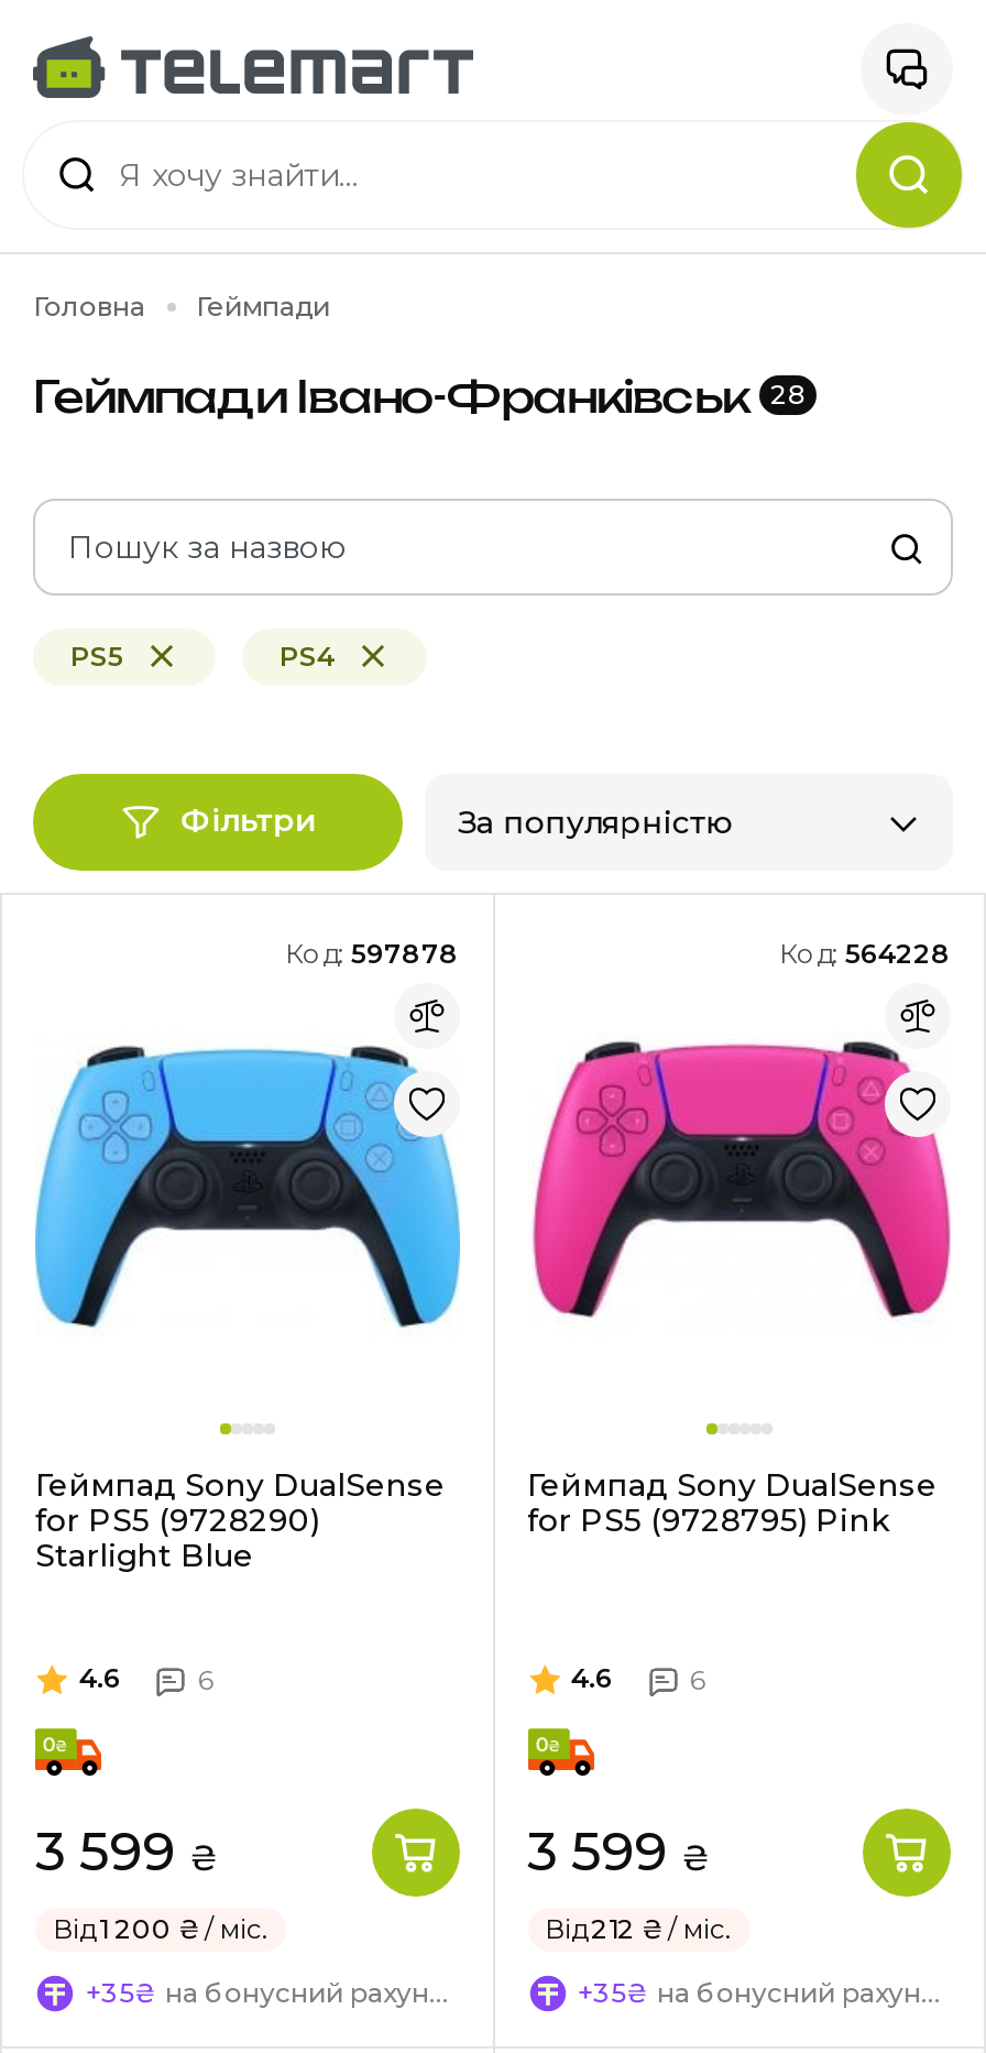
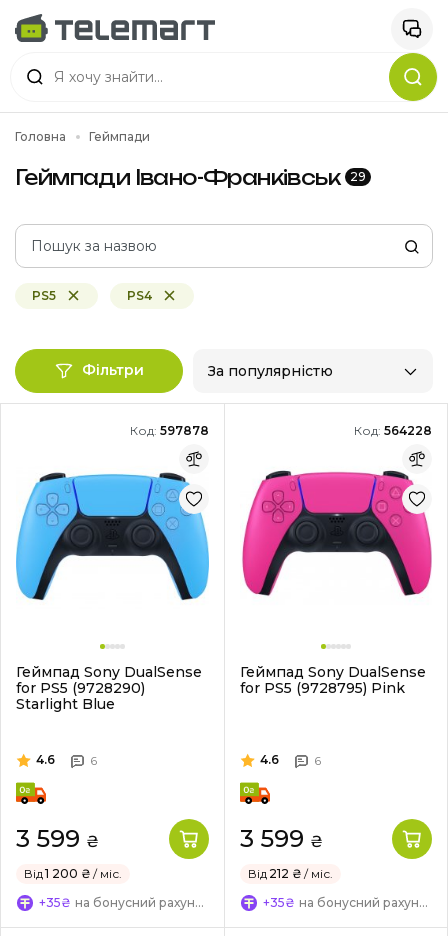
[33,369,806,424] Геймпади Івано-Франківськ 28 -> [15,165,366,190] Геймпади Івано-Франківськ 29

